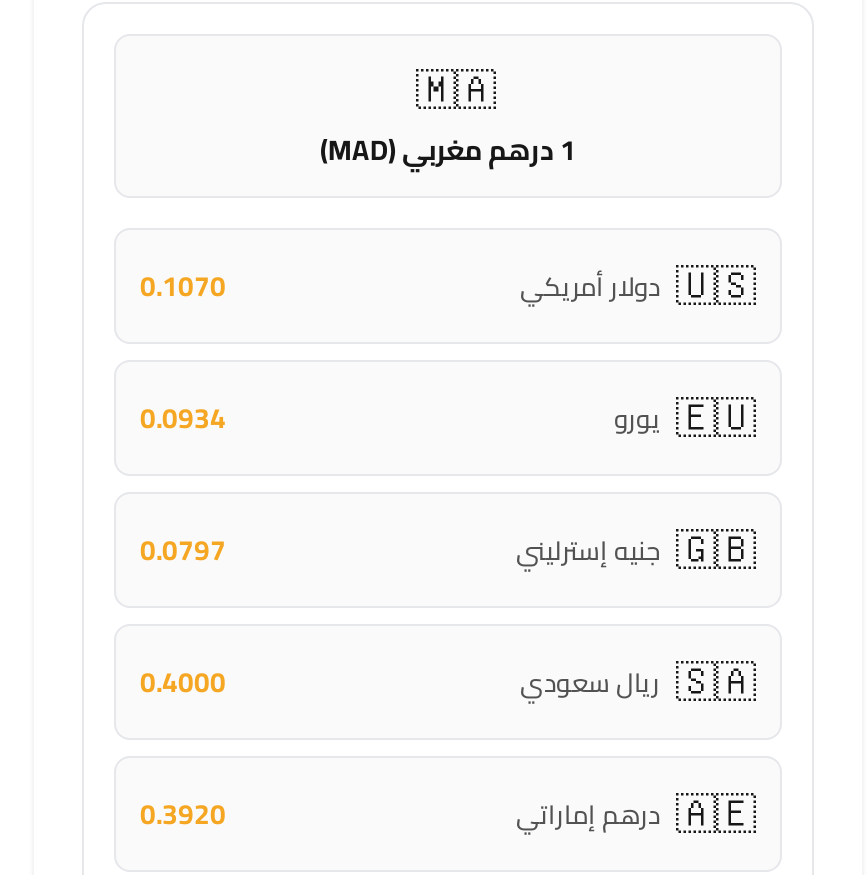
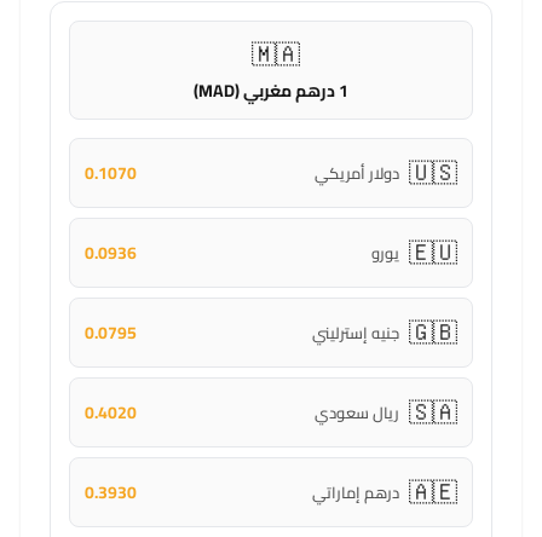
[140,392,226,444] 0.0934 -> [85,237,137,268] 0.0936
[140,524,226,576] 0.0797 -> [85,317,137,348] 0.0795
[140,656,226,708] 0.4000 -> [85,396,137,428] 0.4020
[140,788,226,840] 0.3920 -> [85,476,137,508] 0.3930

